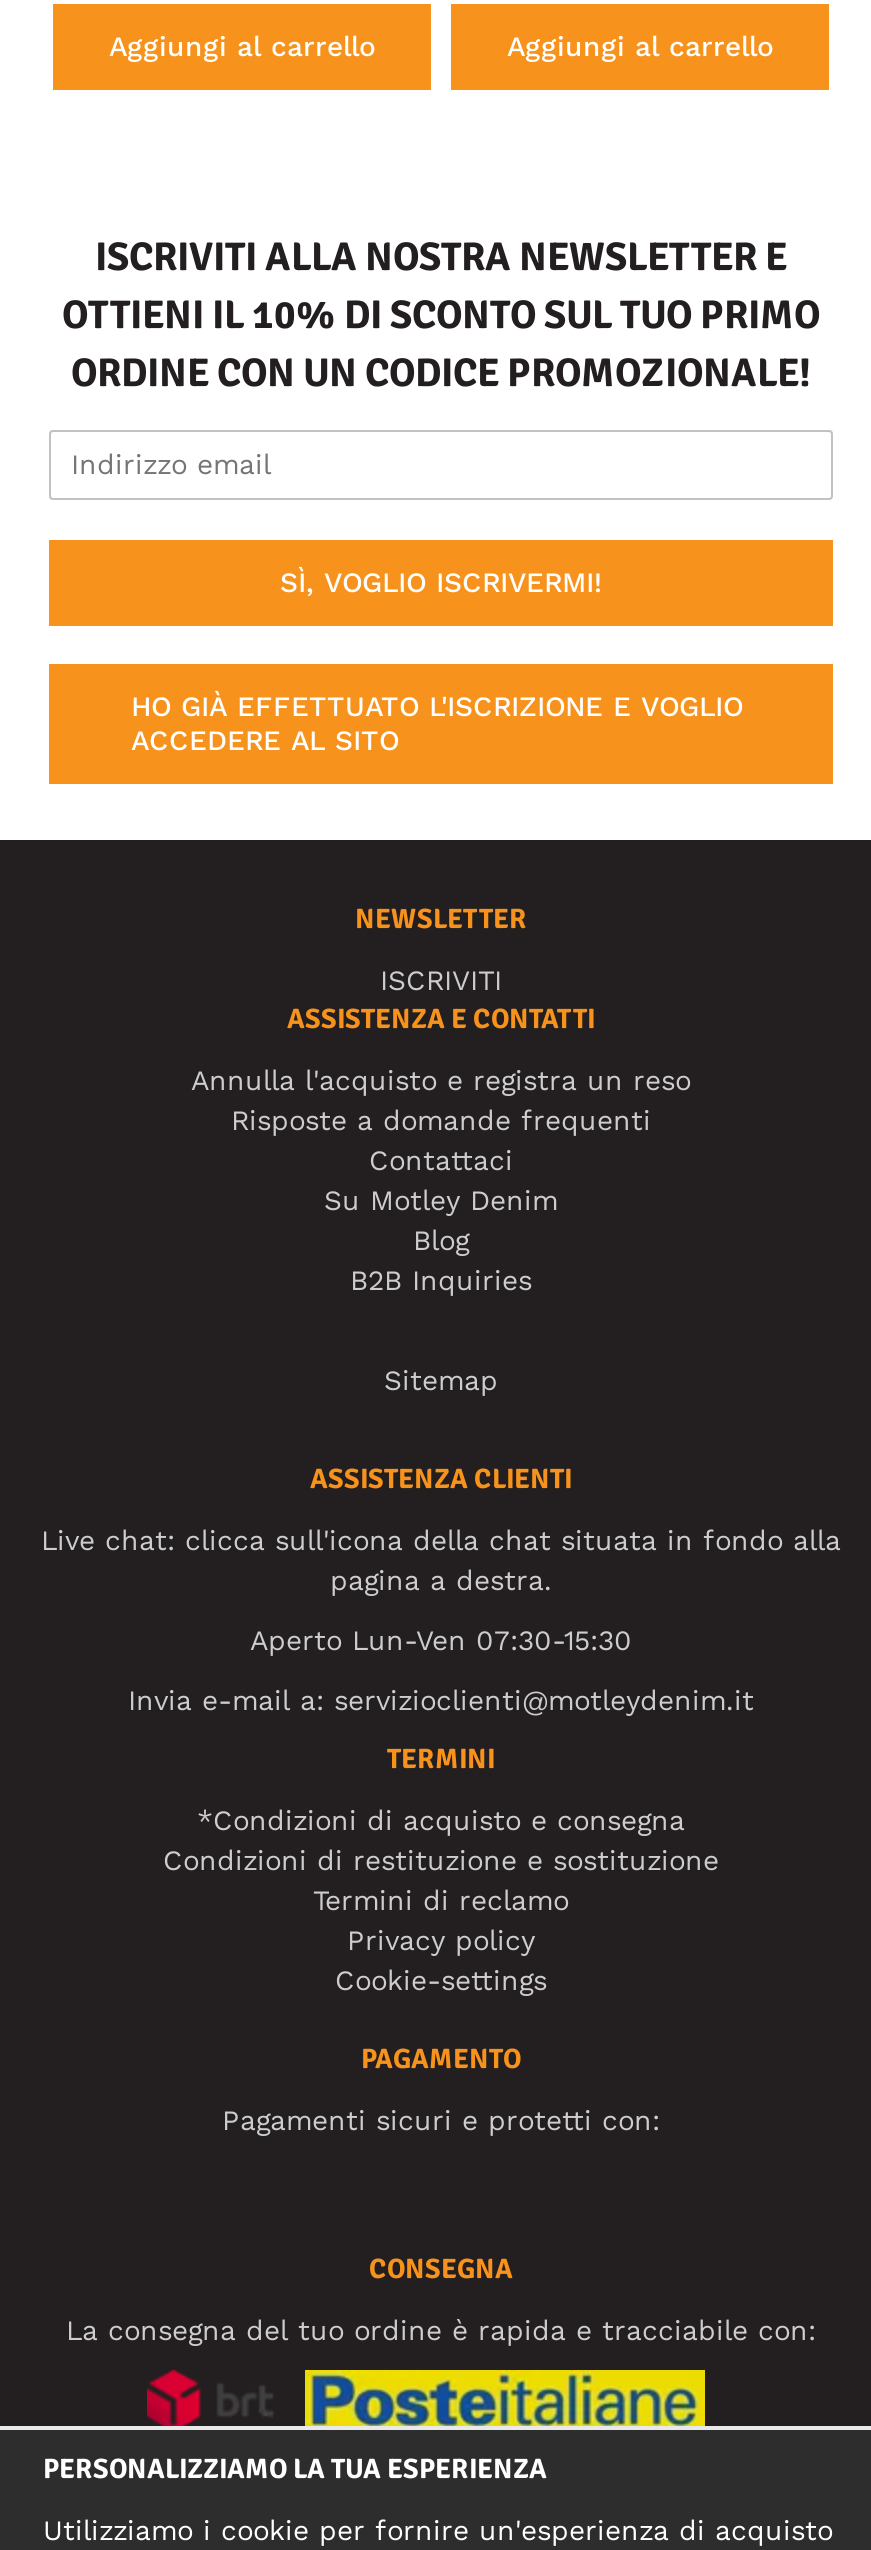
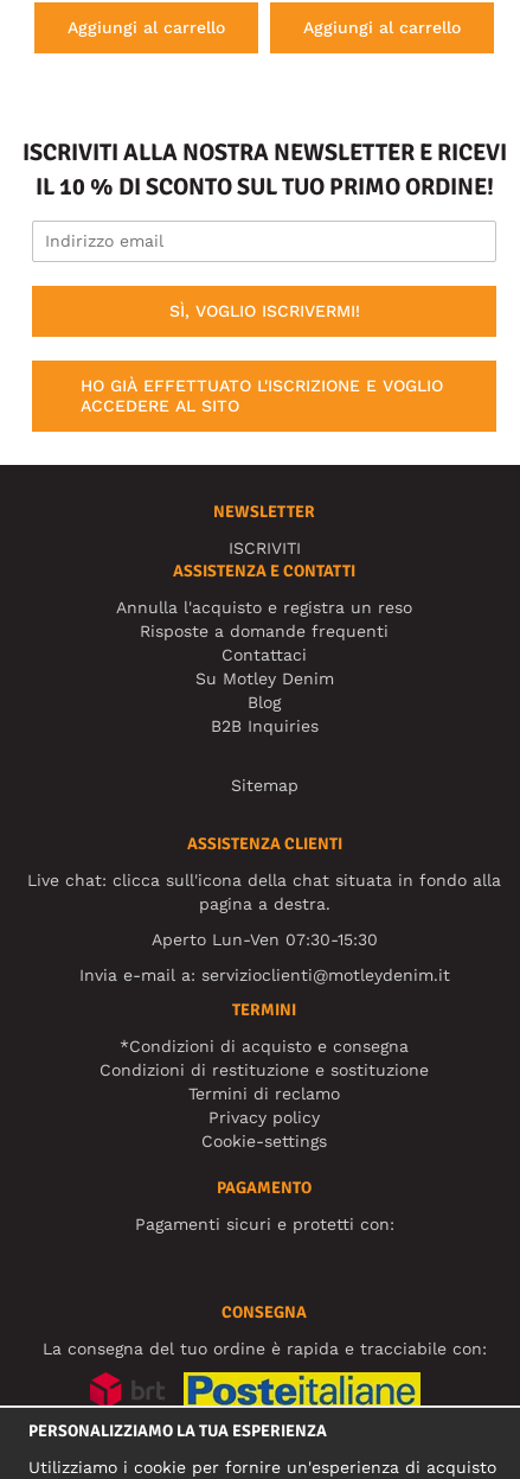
[62,232,820,398] ISCRIVITI ALLA NOSTRA NEWSLETTER E | OTTIENI IL 10% DI SCONTO SUL TUO PRIMO | ORDINE CON UN CODICE PROMOZIONALE! -> [22,138,506,202] ISCRIVITI ALLA NOSTRA NEWSLETTER E RICEVI | IL 10 % DI SCONTO SUL TUO PRIMO ORDINE!

